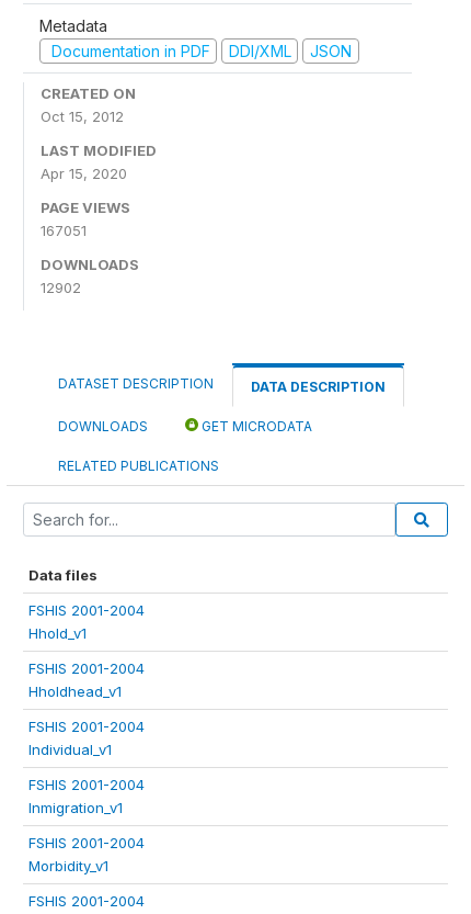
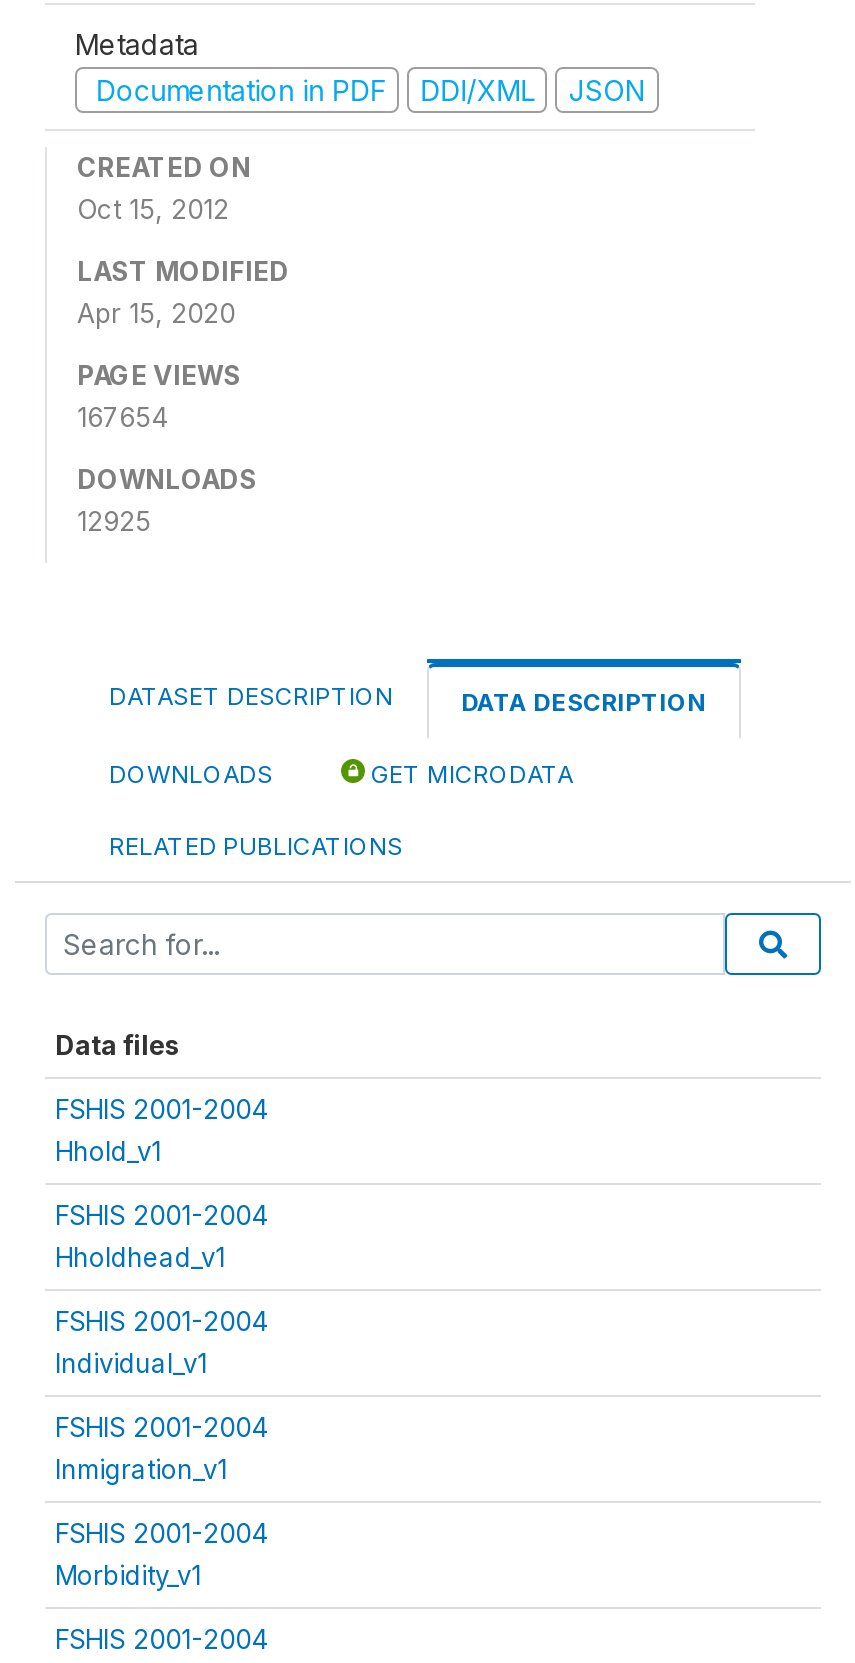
[41,222,87,239] 167051 -> [77,401,167,433] 167654
[41,279,81,296] 12902 -> [77,505,151,537] 12925

